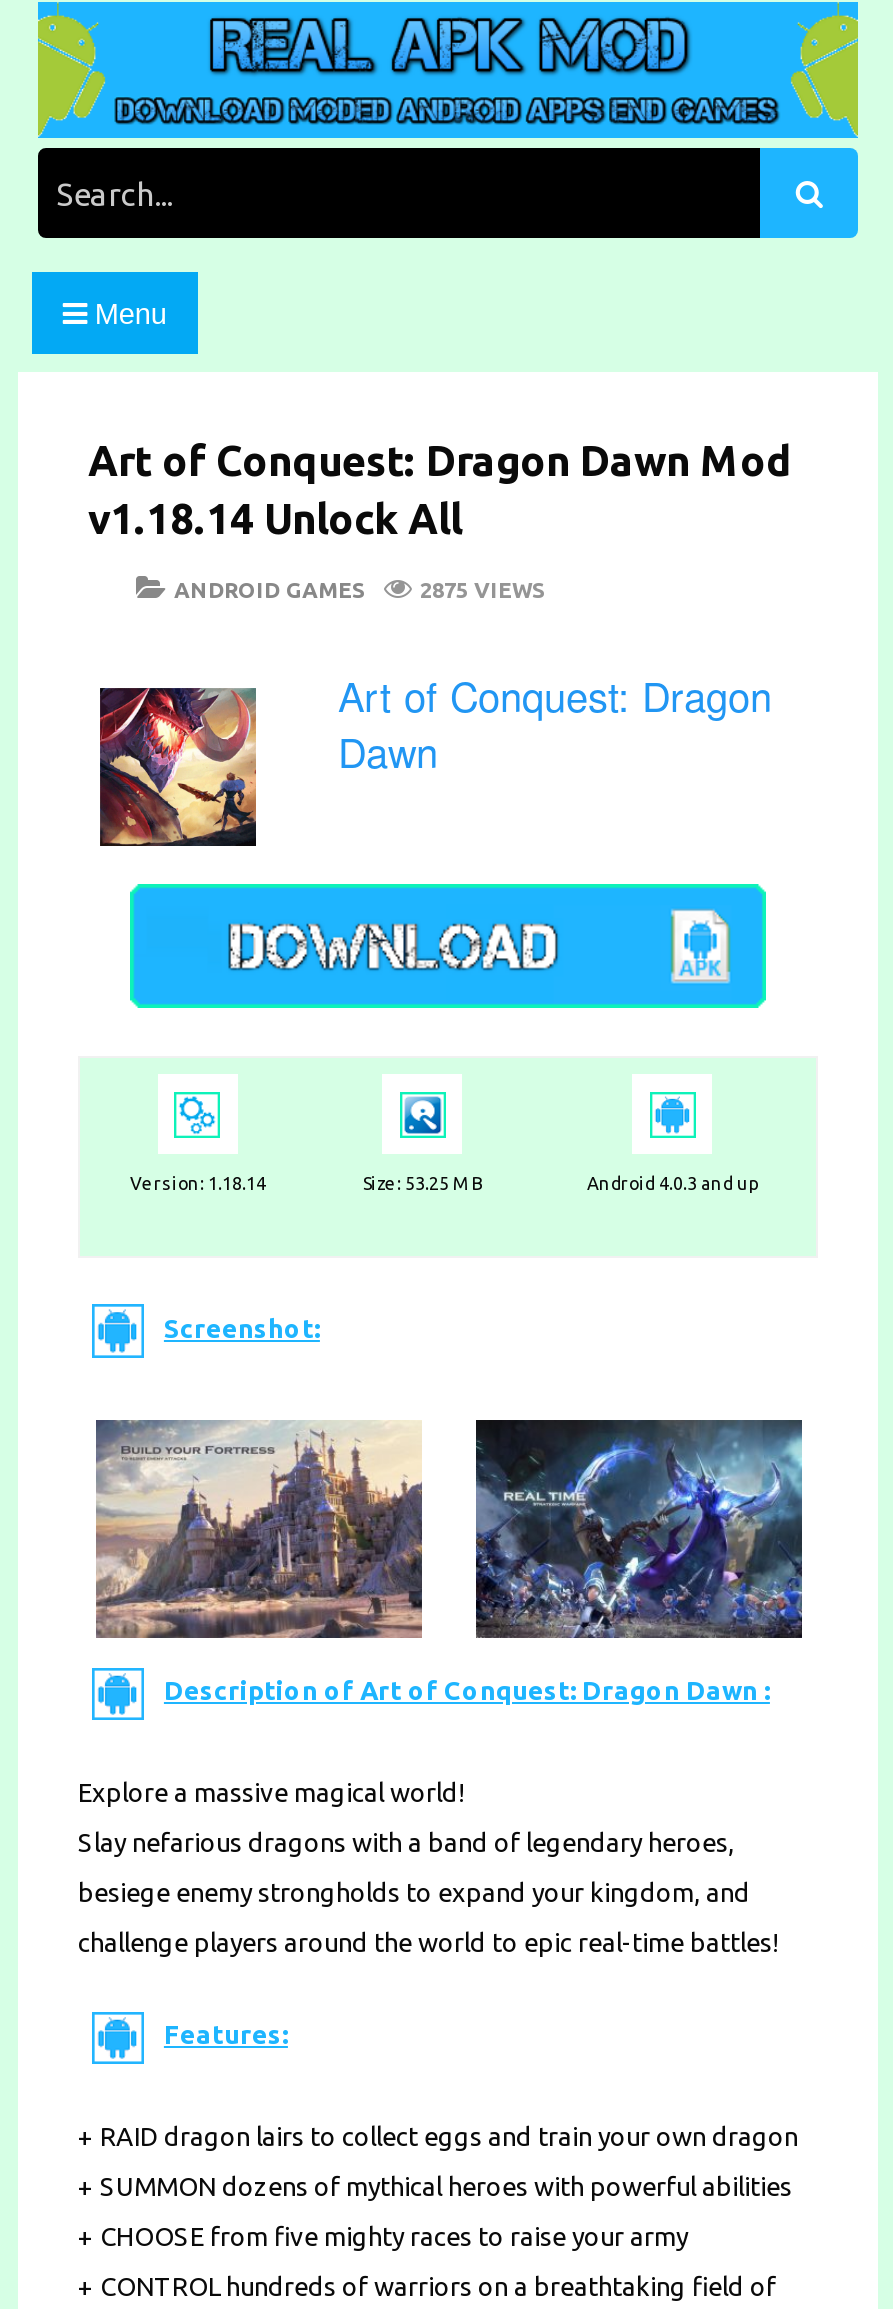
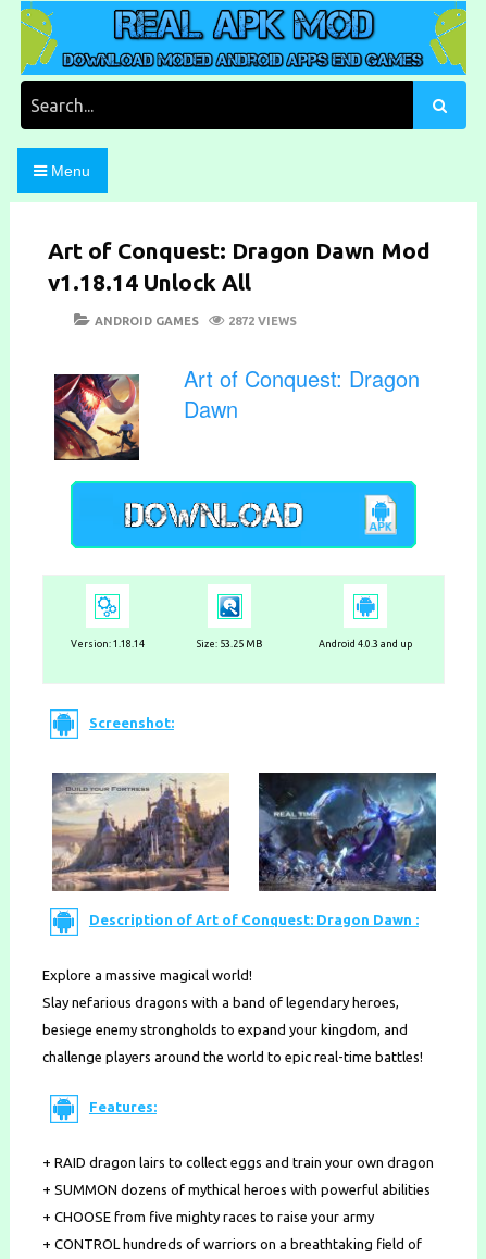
[420,578,546,602] 2875 VIEWS -> [228,314,297,327] 2872 VIEWS

